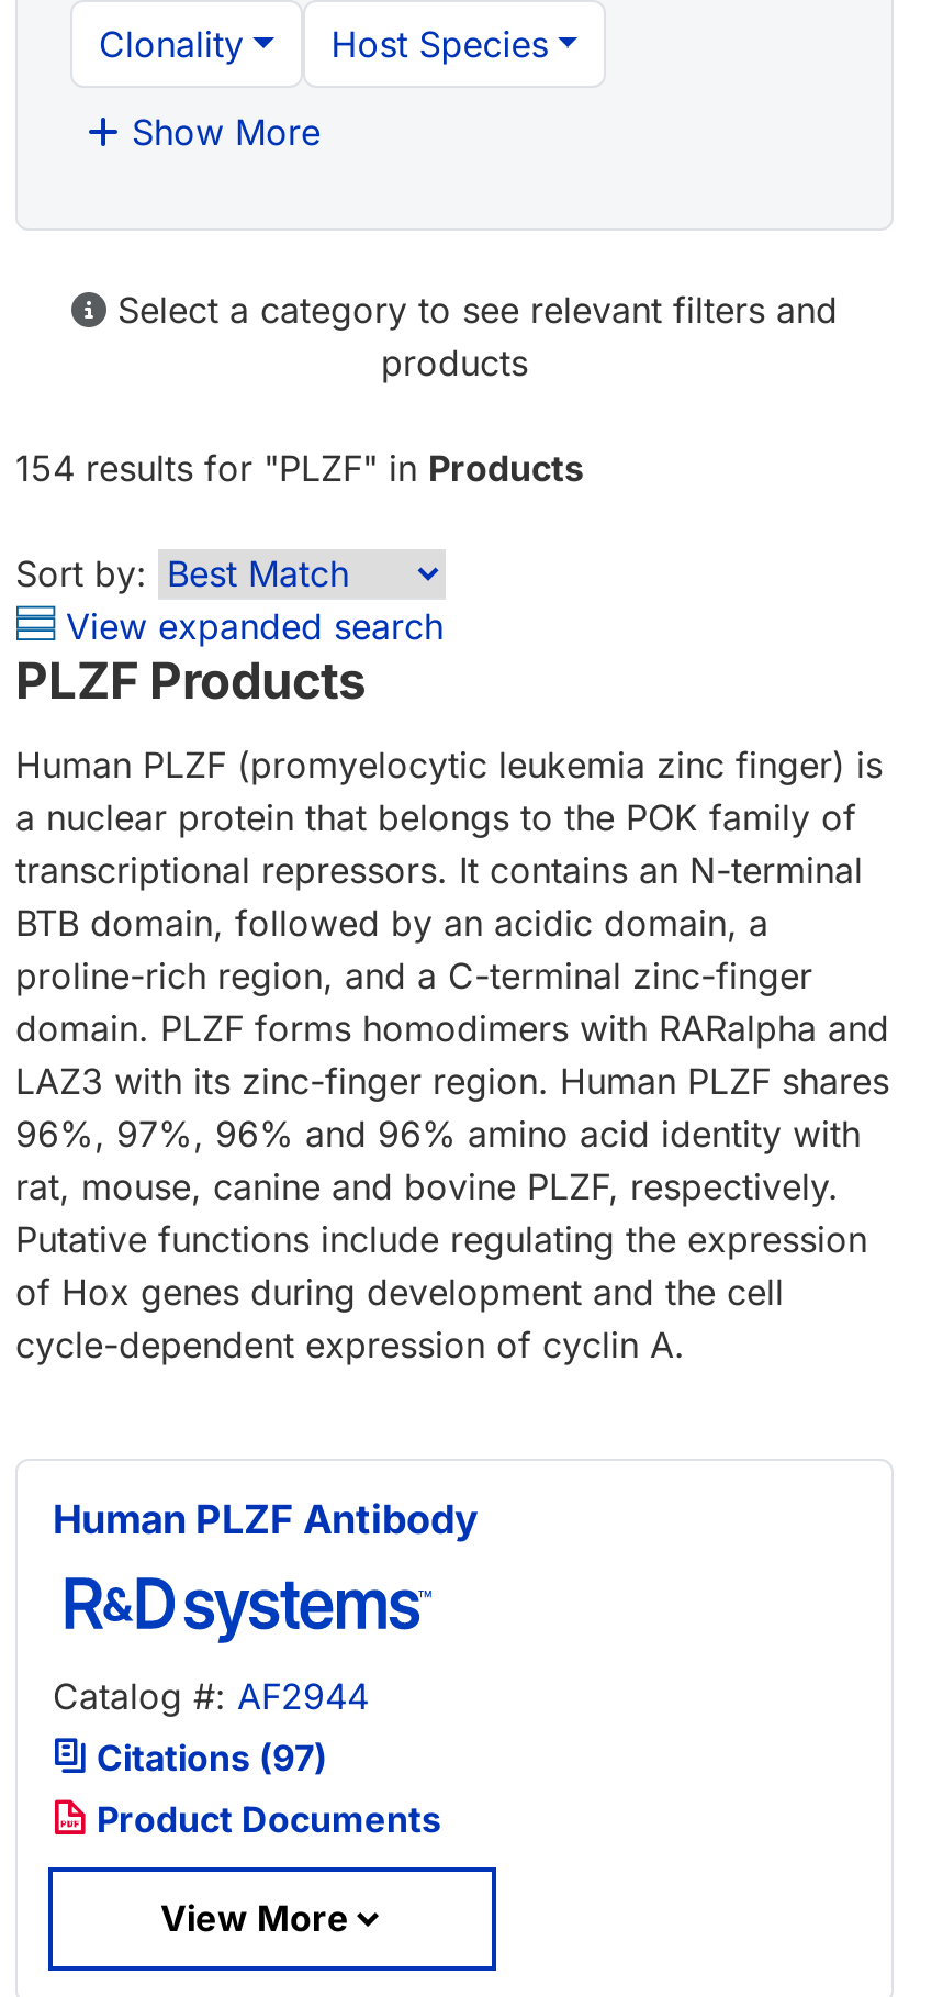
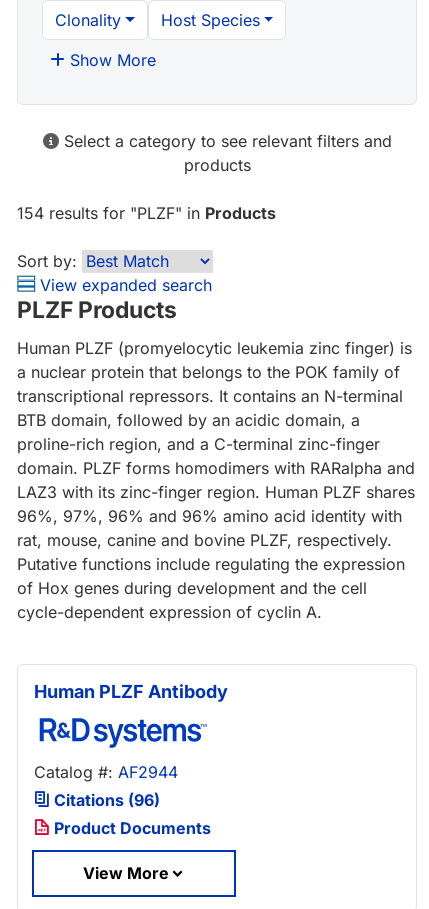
[88,1734,327,1778] Citations (97) -> [50,789,160,809] Citations (96)

